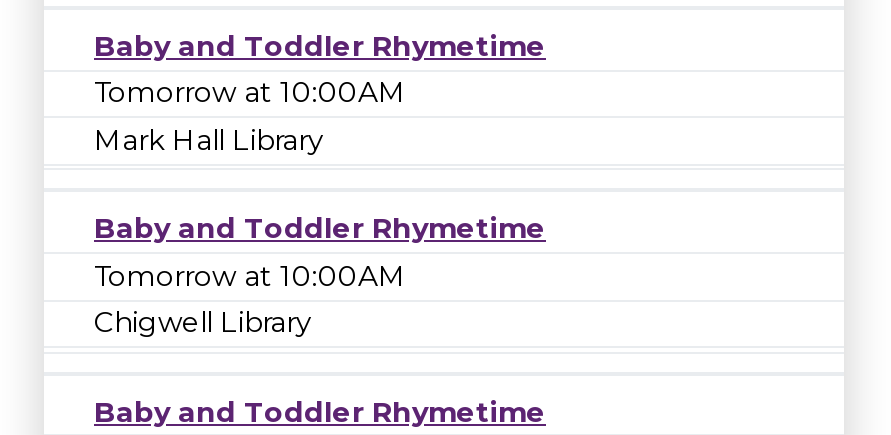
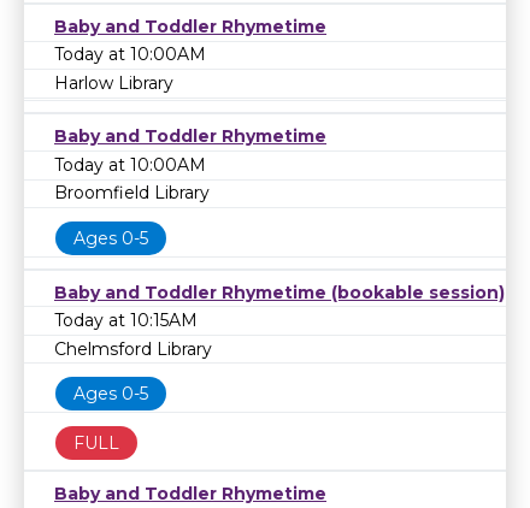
[94,75,406,158] Tomorrow at 10:00AM | Mark Hall Library -> [54,44,206,94] Today at 10:00AM | Harlow Library
[94,257,406,341] Tomorrow at 10:00AM | Chigwell Library -> [54,154,505,454] Today at 10:00AM | Broomfield Library | Ages 0-5 | Baby and Toddler Rhymetime (bookable session) | Today at 10:15AM | Chelmsford Library | Ages 0-5 | FULL

